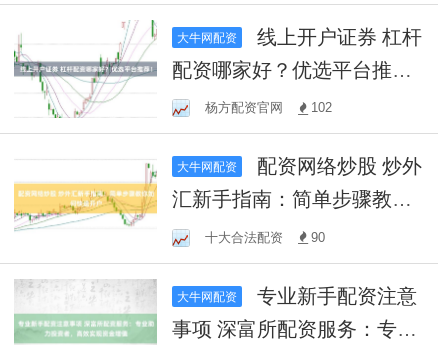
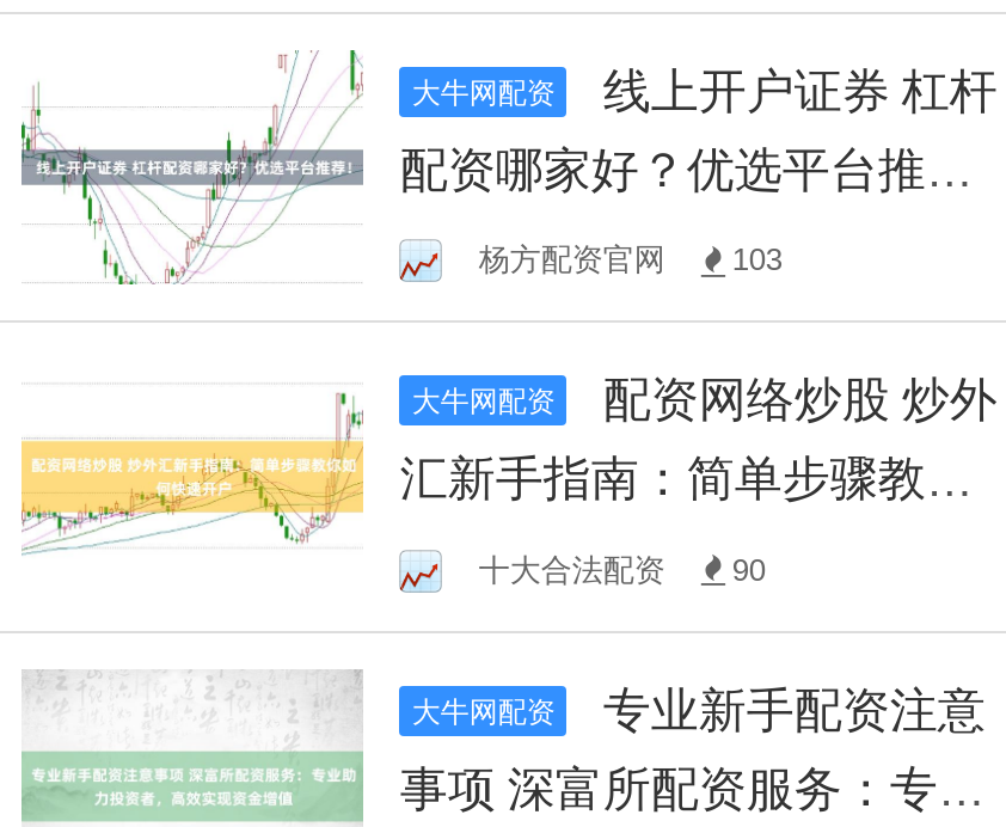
[311,100,332,115] 102 -> [732,242,782,278] 103

